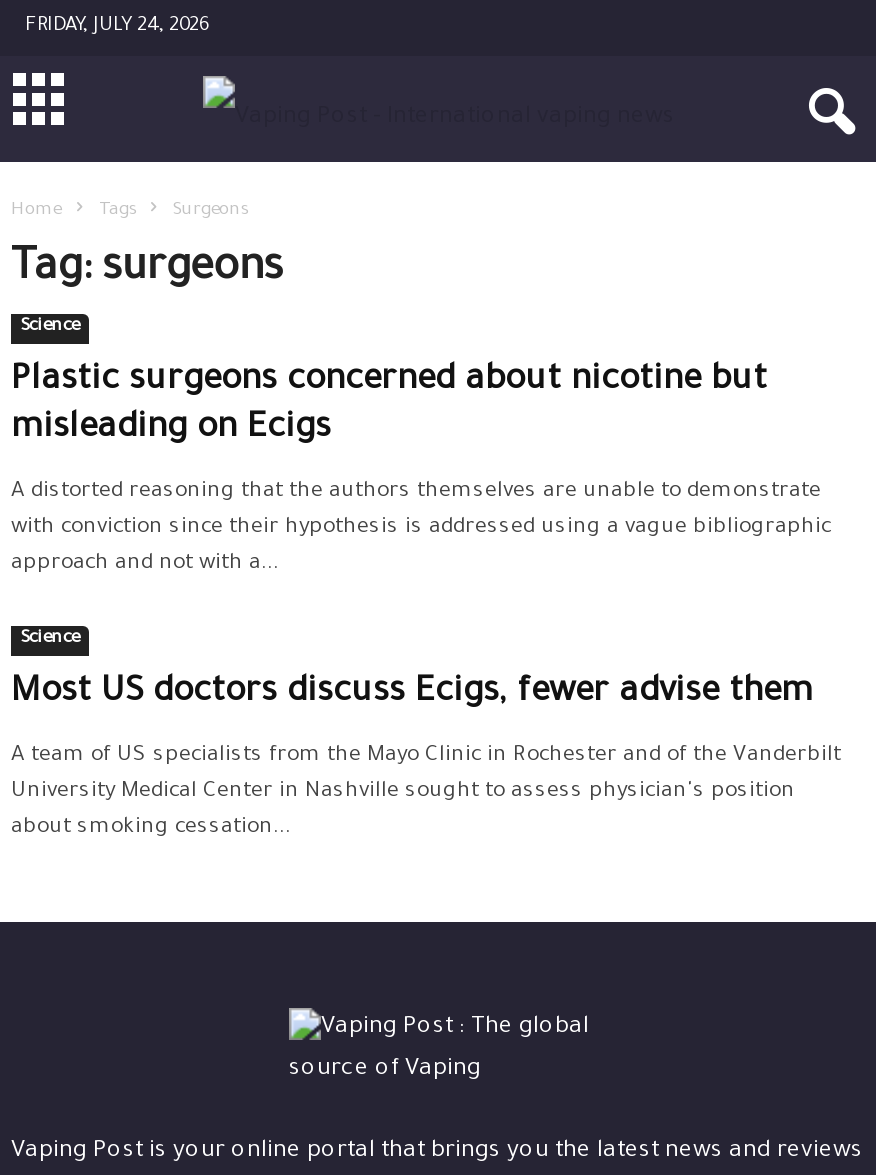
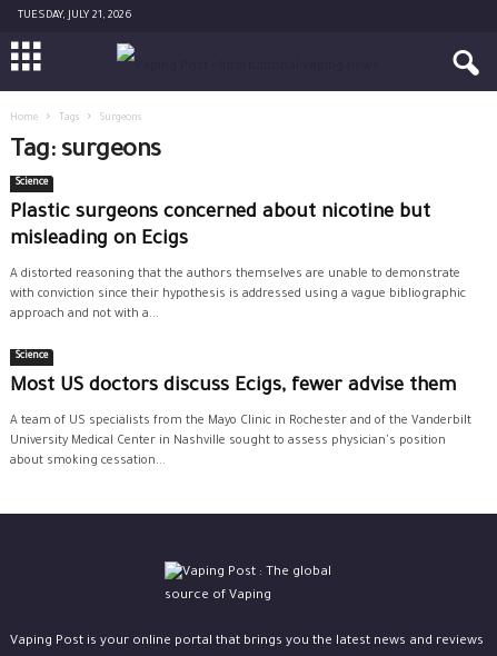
[25,16,213,38] FRIDAY, JULY 24, 2026 -> [18,10,132,22] TUESDAY, JULY 21, 2026

